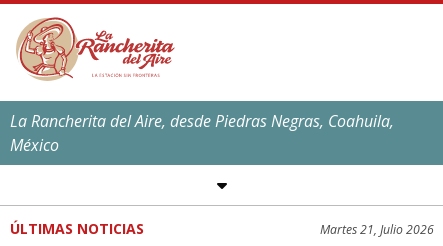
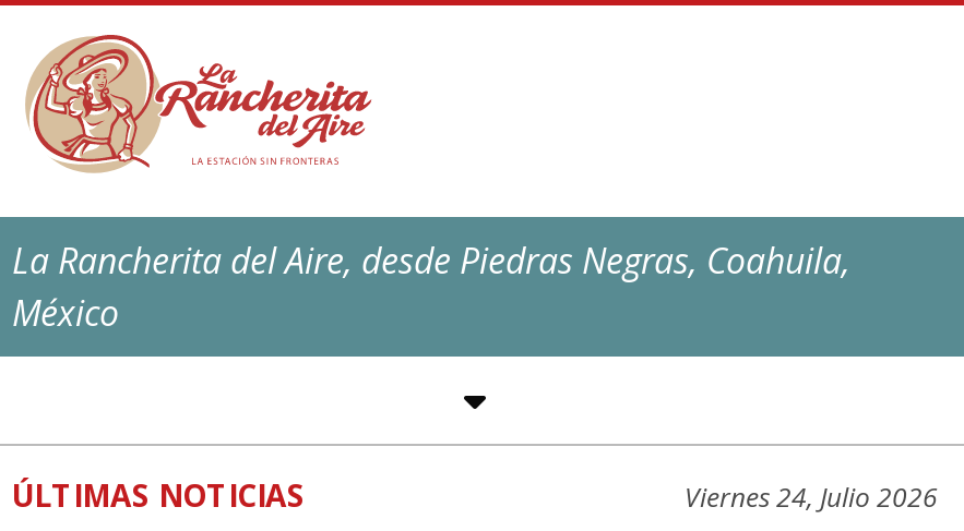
[320,221,434,238] Martes 21, Julio 2026 -> [685,479,938,516] Viernes 24, Julio 2026

